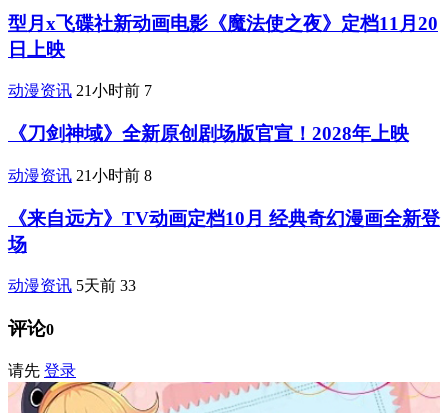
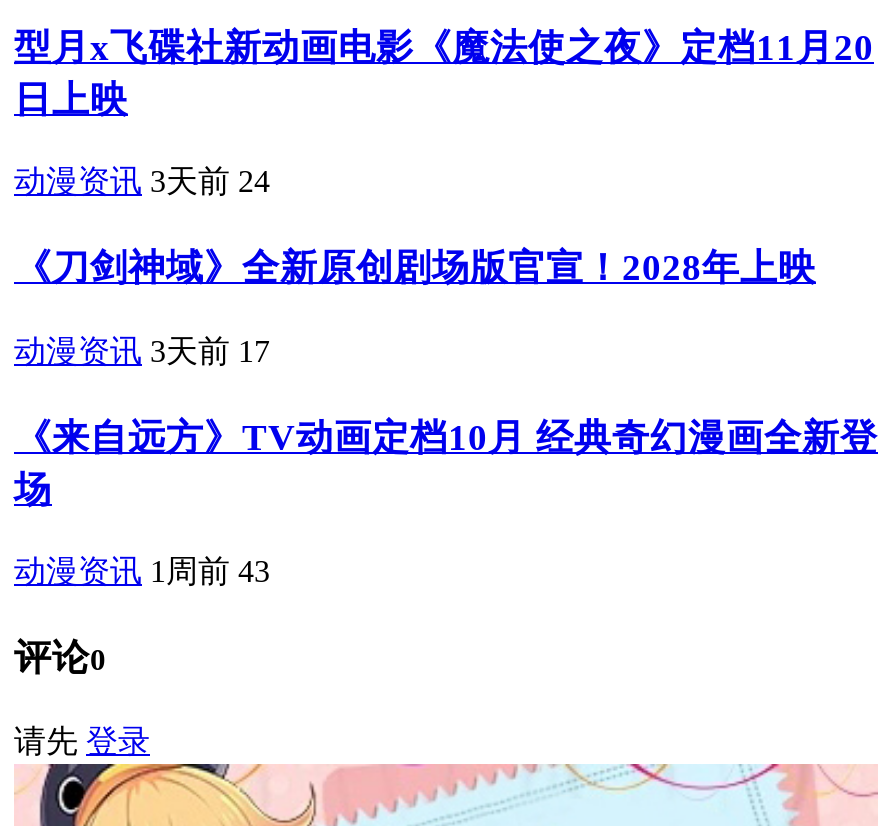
[8,82,152,99] 动漫资讯 21小时前7 -> [14,165,270,199] 动漫资讯 3天前24
[8,167,152,184] 动漫资讯 21小时前8 -> [14,334,270,368] 动漫资讯 3天前17
[8,277,136,294] 动漫资讯 5天前33 -> [14,555,270,589] 动漫资讯 1周前43

